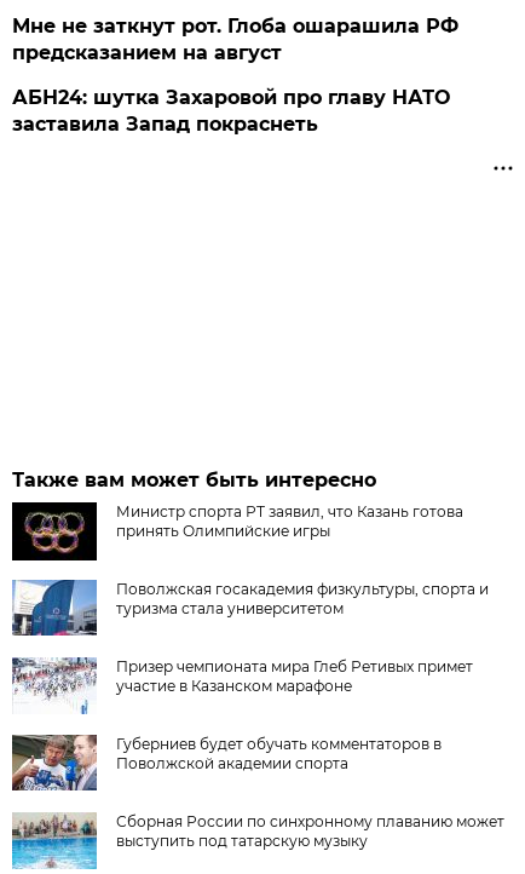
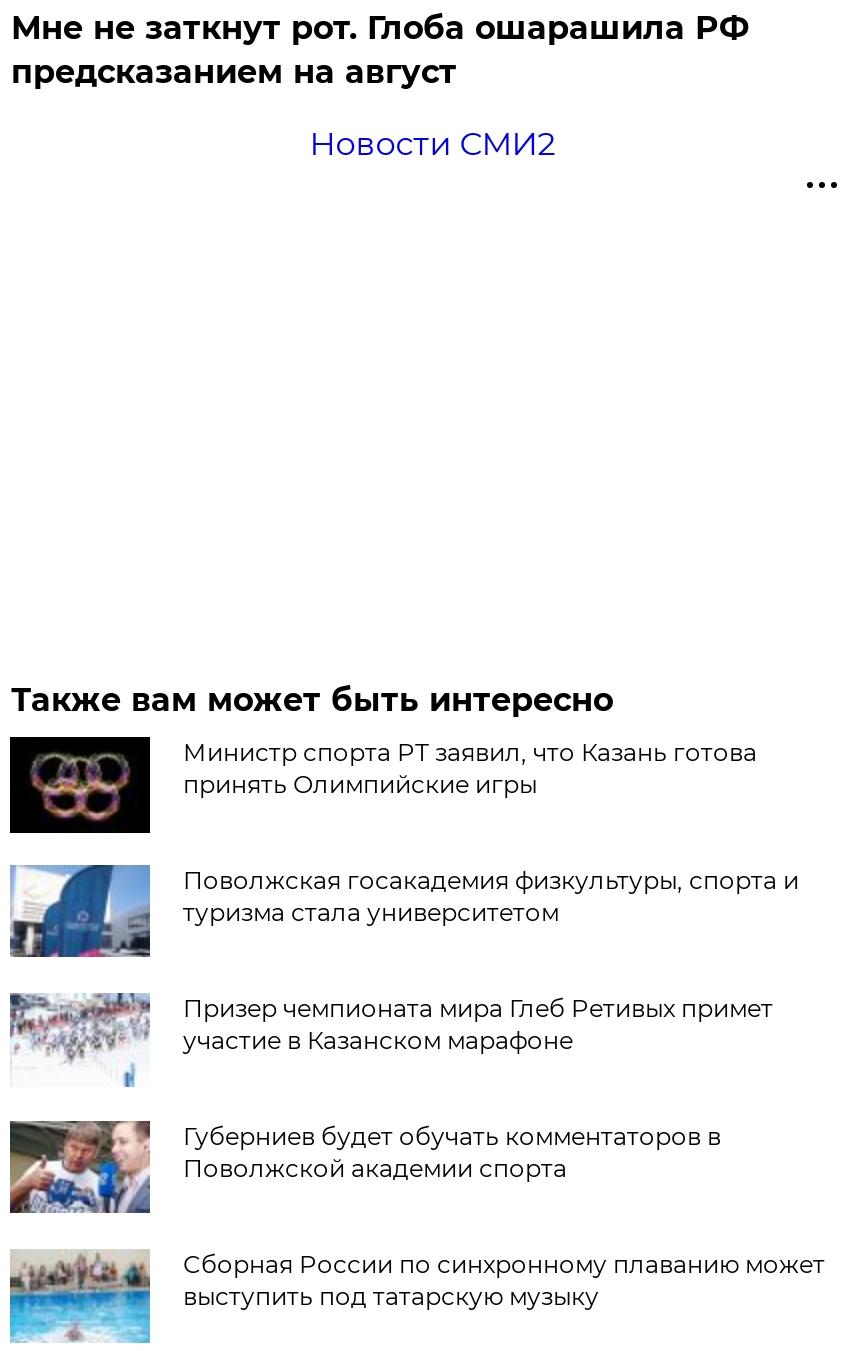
[13,86,450,136] АБН24: шутка Захаровой про главу НАТО | заставила Запад покраснеть -> [309,125,555,163] Новости СМИ2

